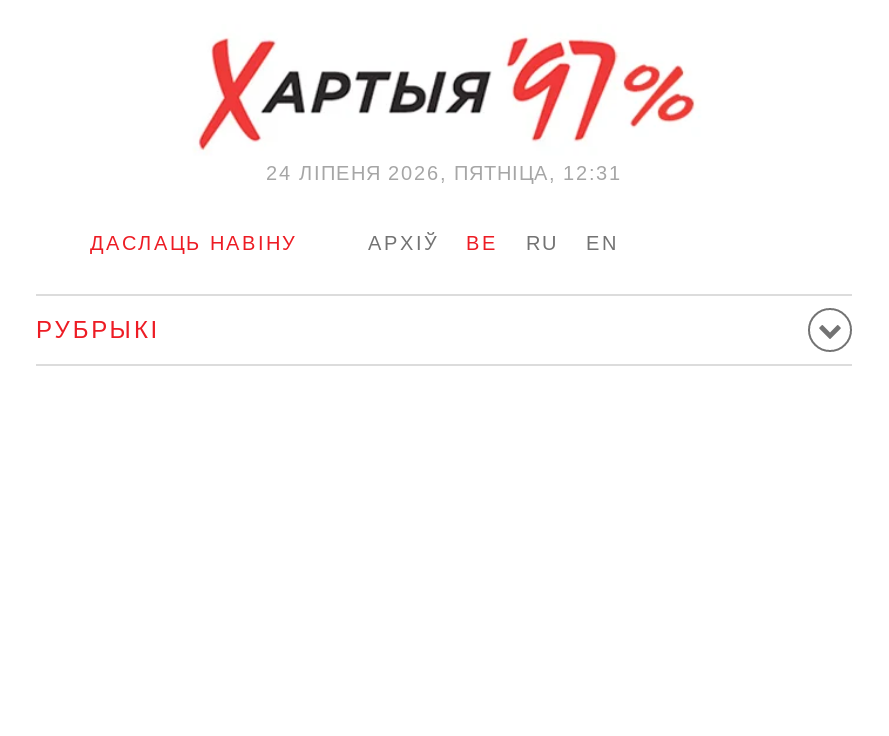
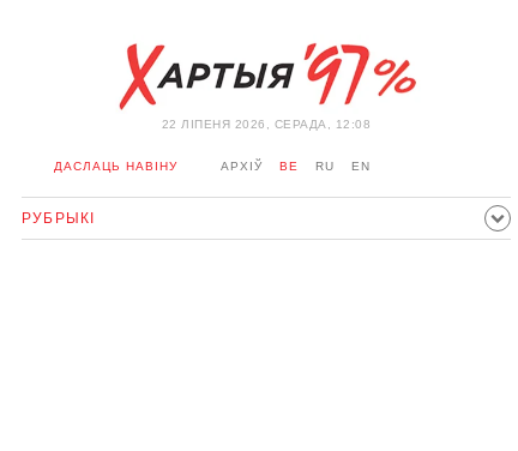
[266,162,622,184] 24 ЛIПЕНЯ 2026, ПЯТНІЦА, 12:31 -> [162,118,371,131] 22 ЛIПЕНЯ 2026, СЕРАДА, 12:08

